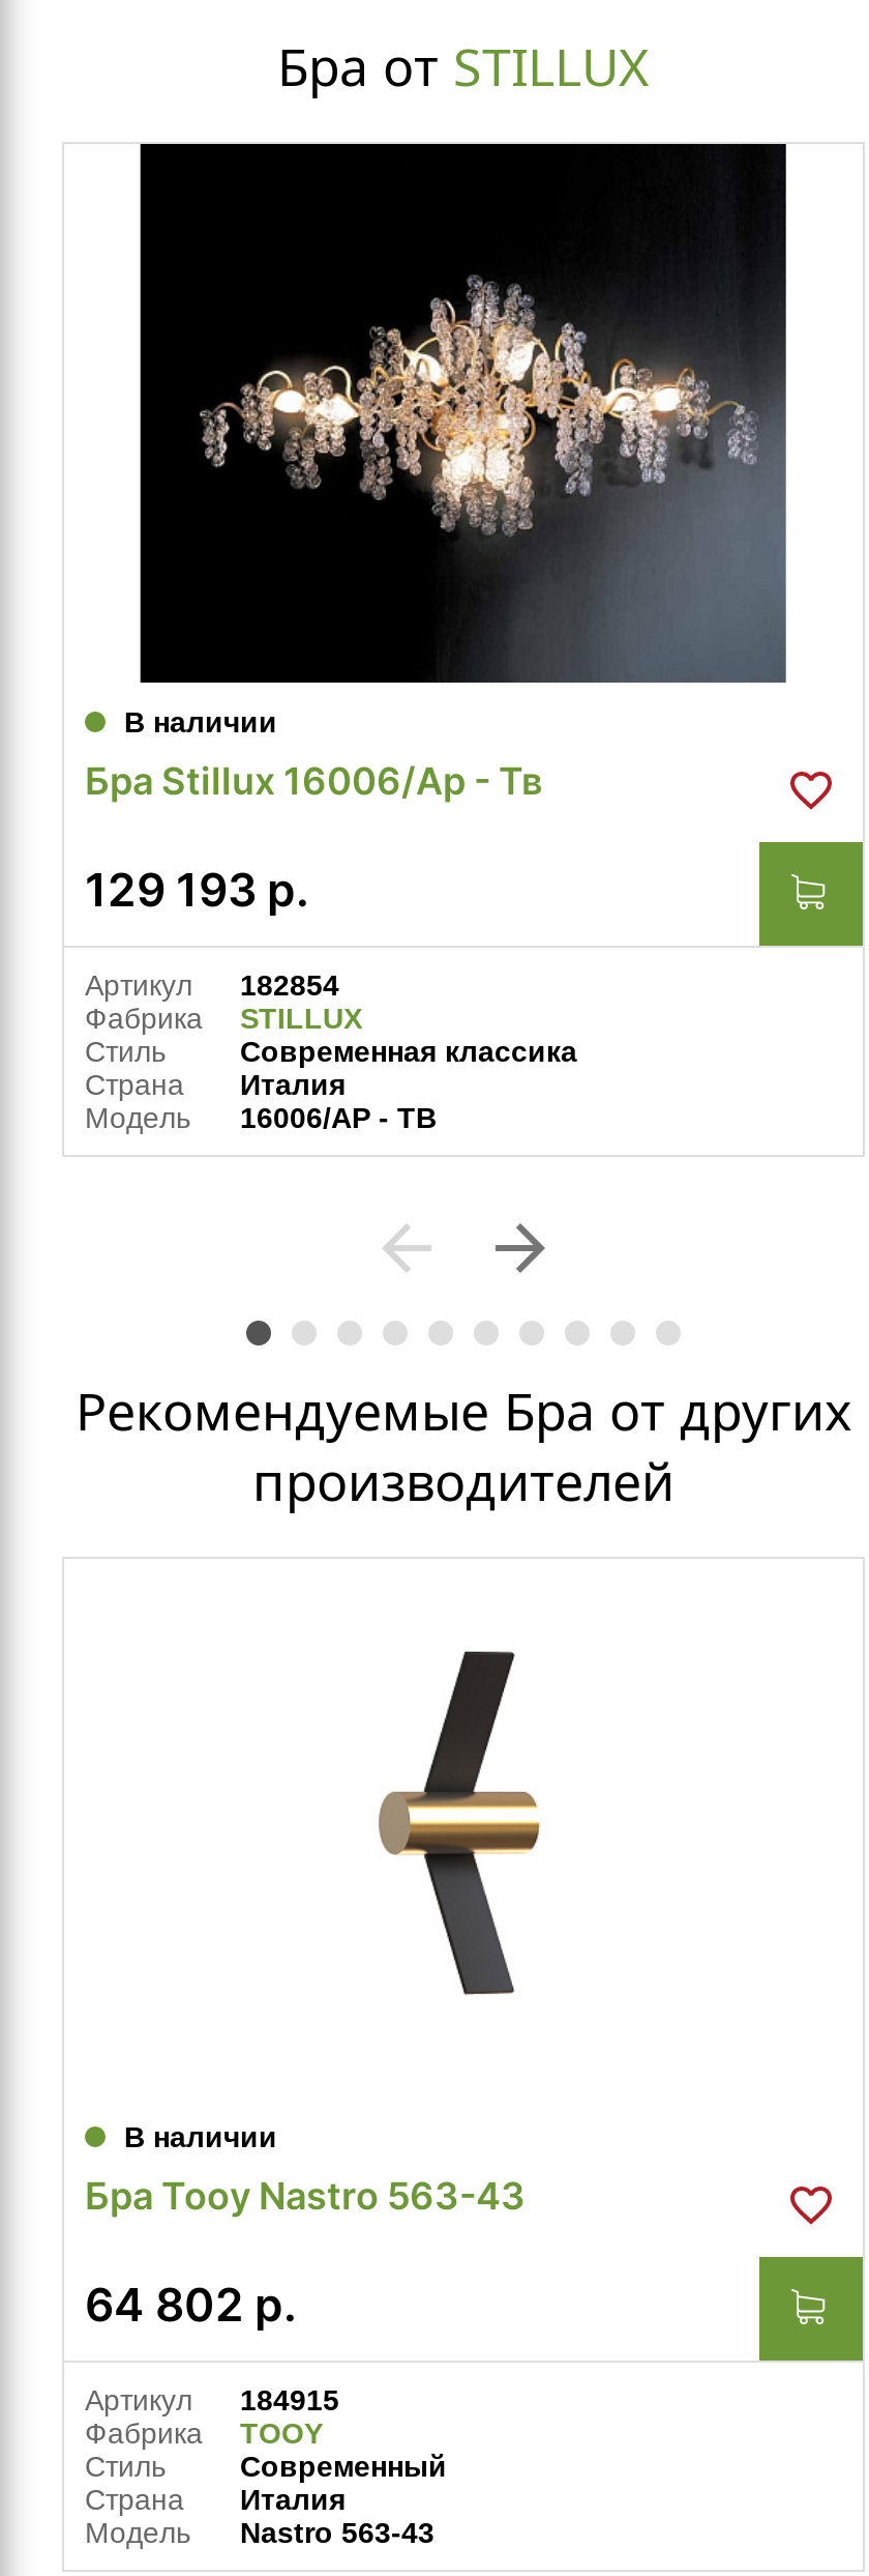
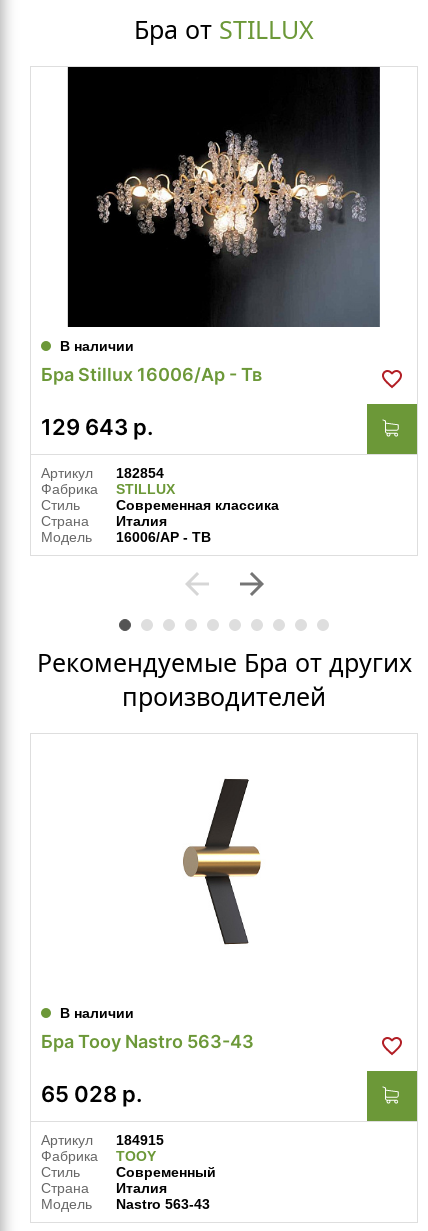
[85,863,308,917] 129 193 р. -> [41,414,153,440] 129 643 р.
[85,2278,296,2332] 64 802 р. -> [41,1081,142,1107] 65 028 р.

